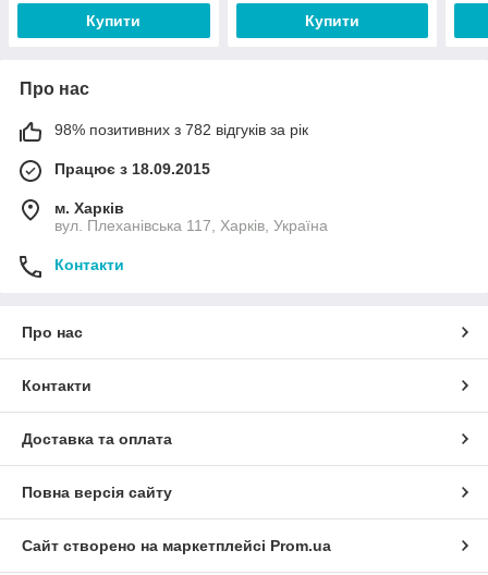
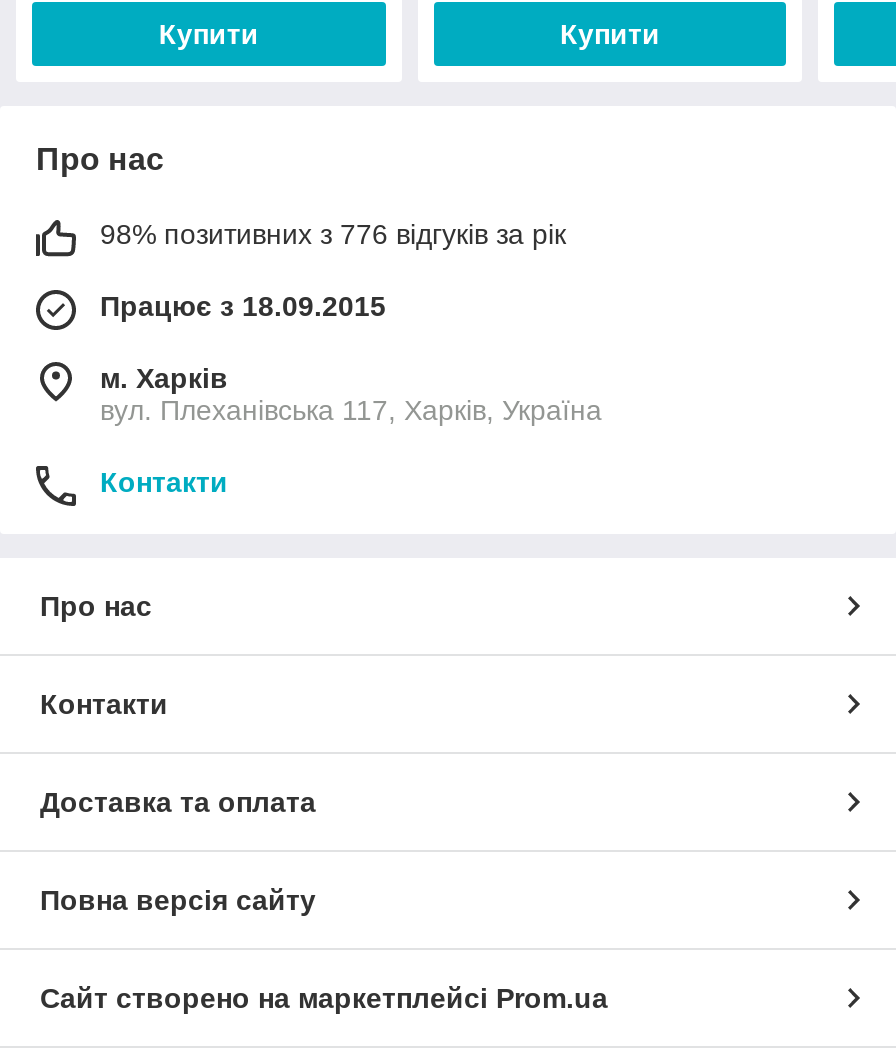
[54,121,308,139] 98% позитивних з 782 відгуків за рік -> [100,218,566,250] 98% позитивних з 776 відгуків за рік

